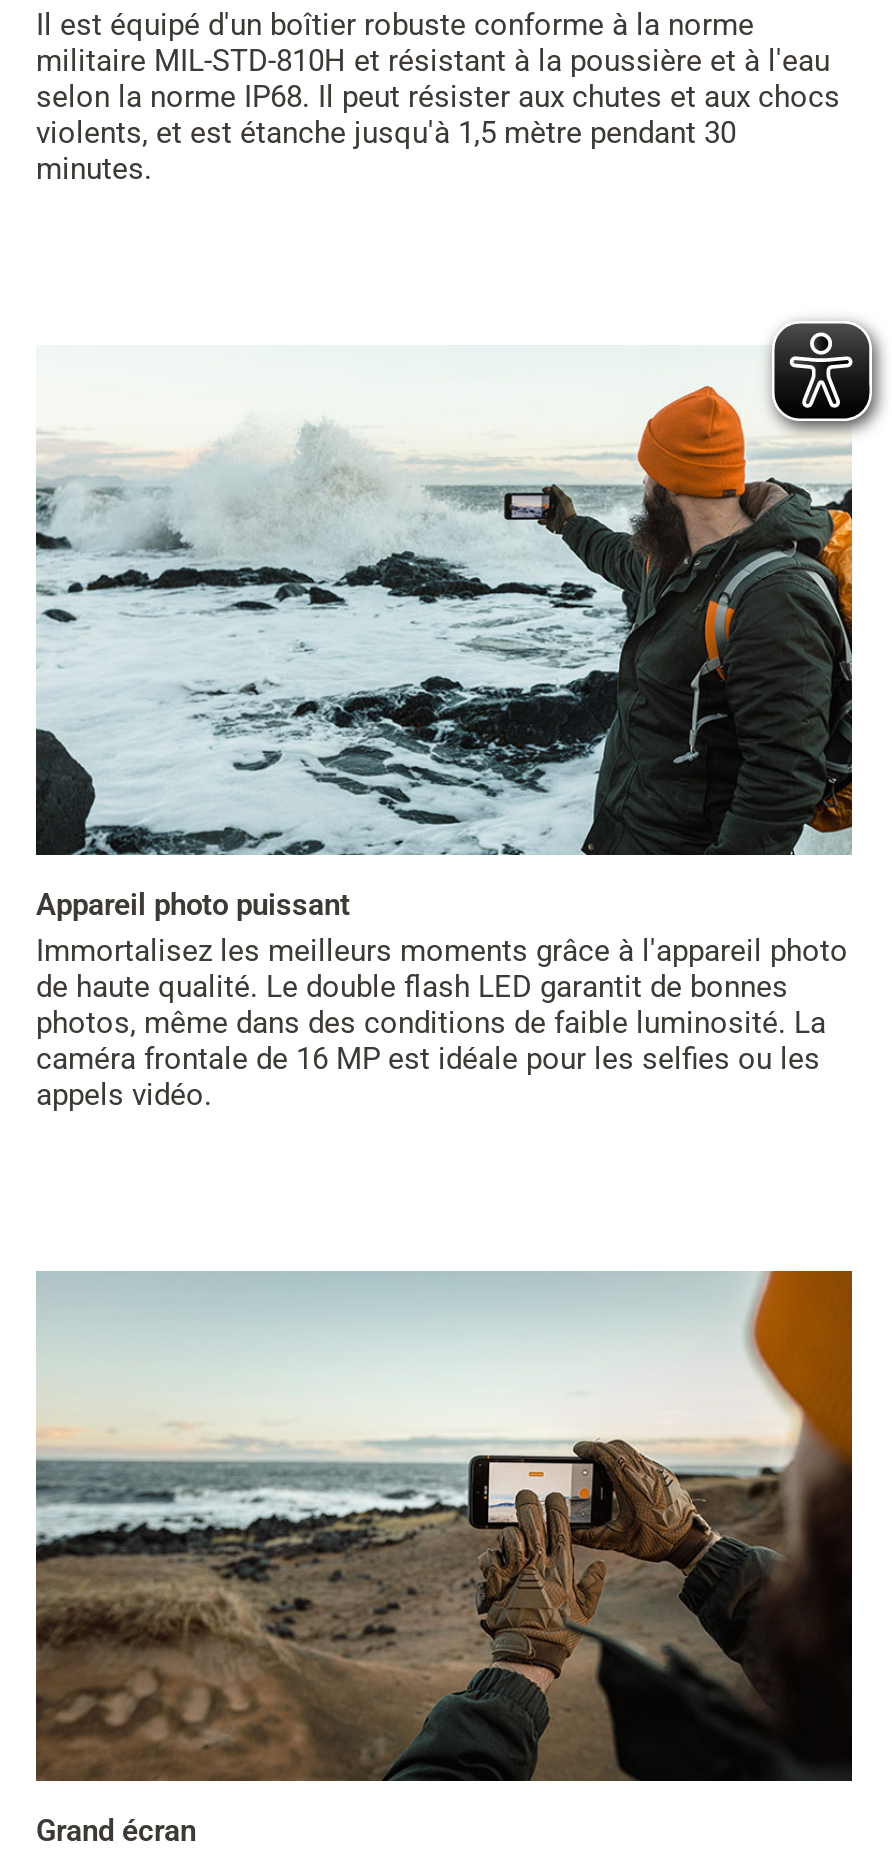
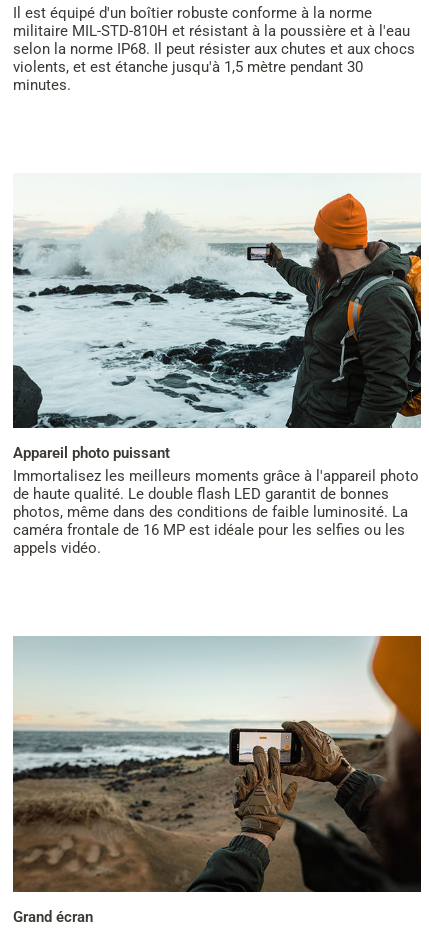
[770,320,884,434] [image] -> none

